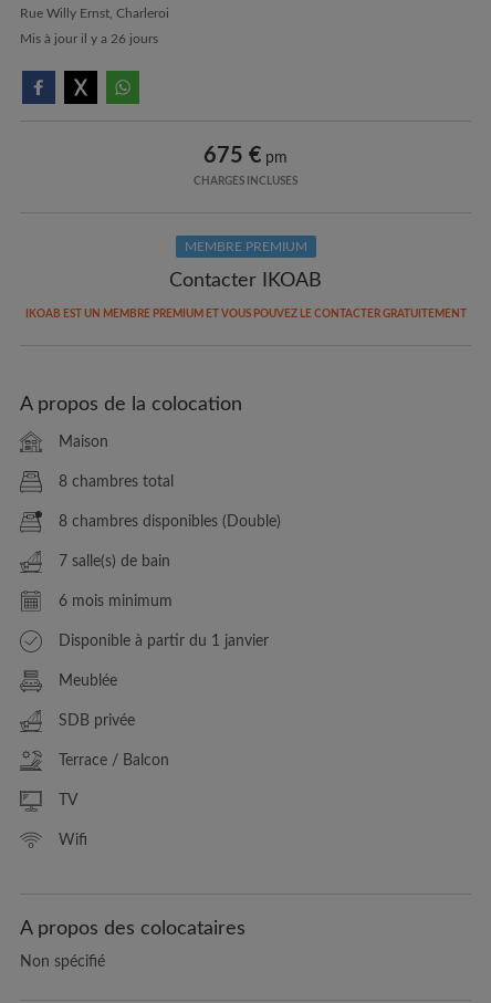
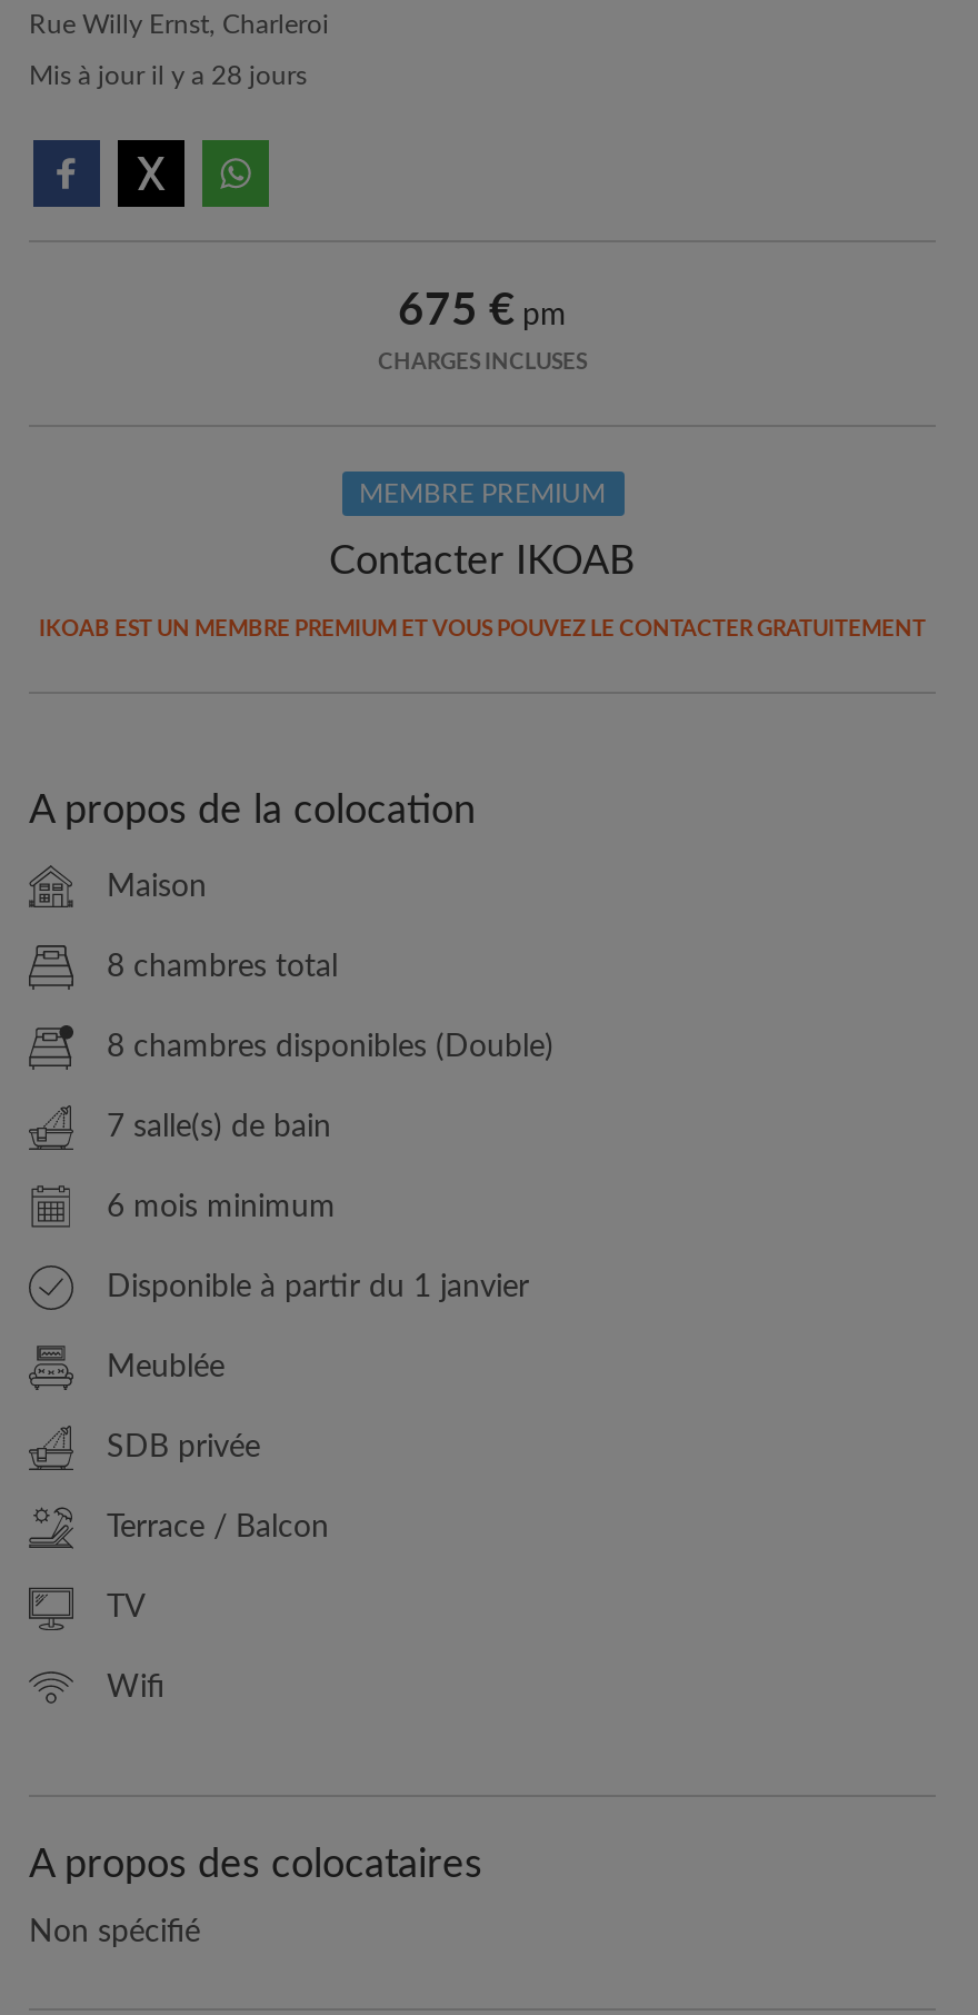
[20,32,158,45] Mis à jour il y a 26 jours -> [29,62,307,89] Mis à jour il y a 28 jours

